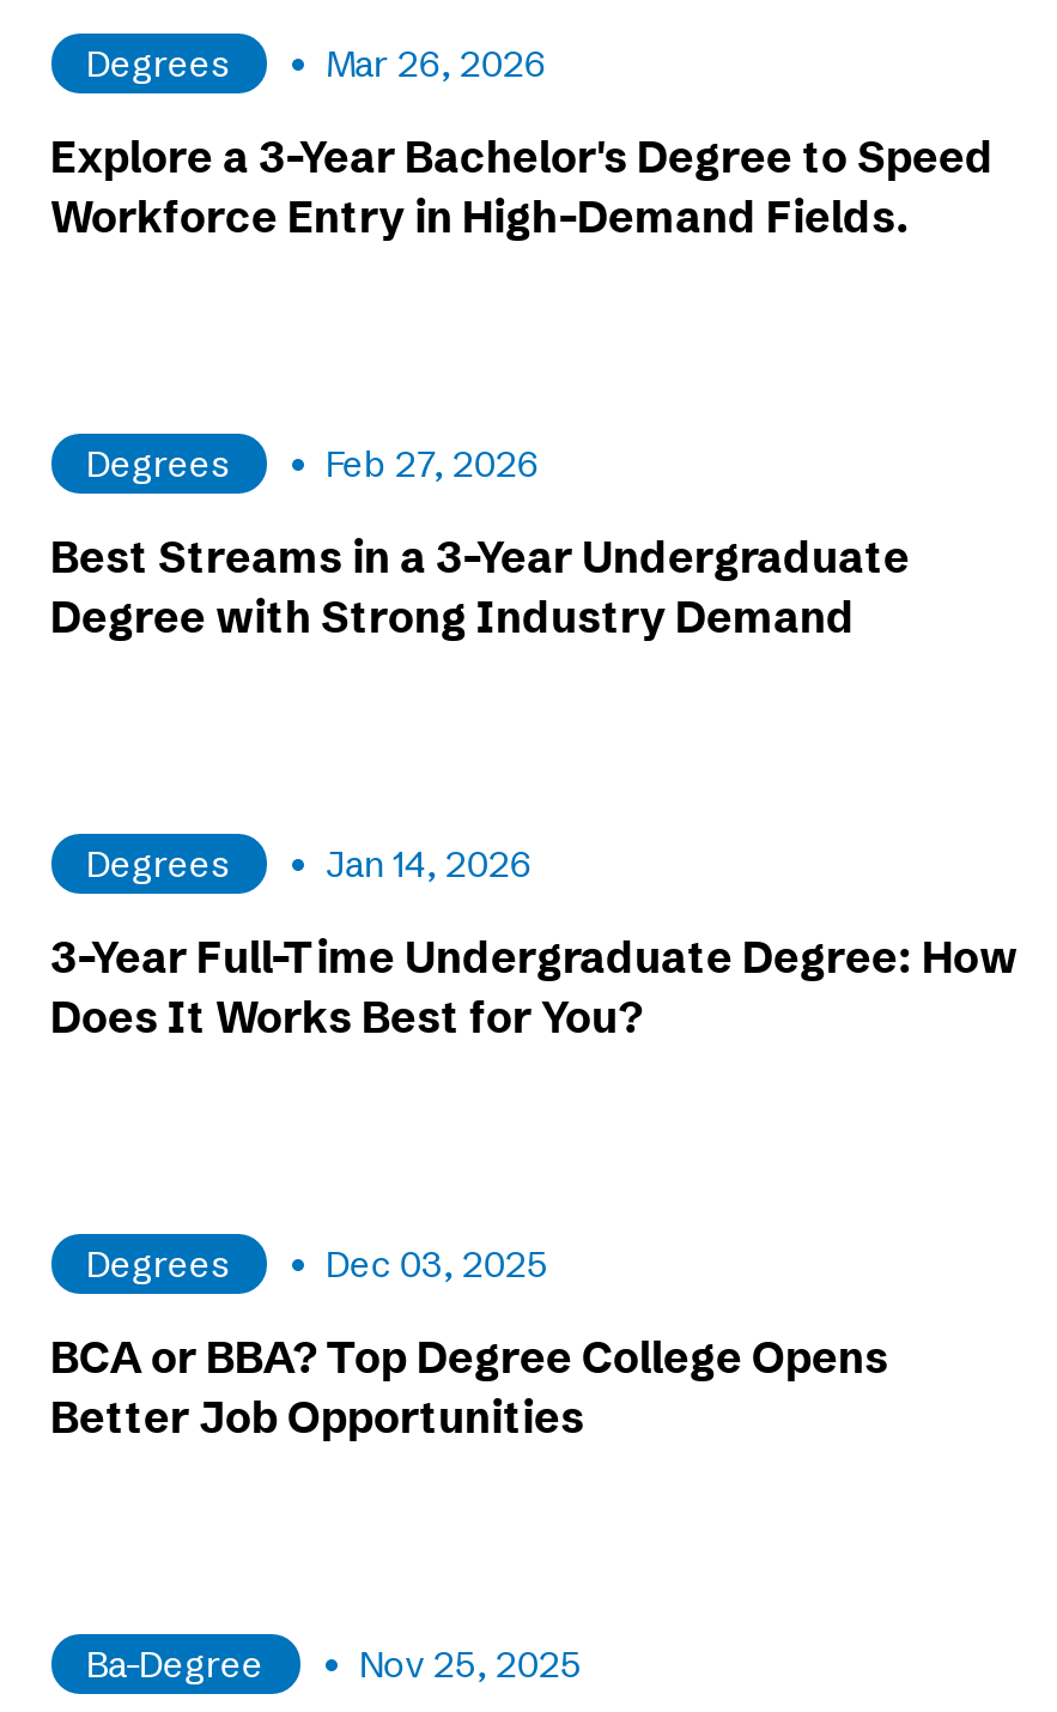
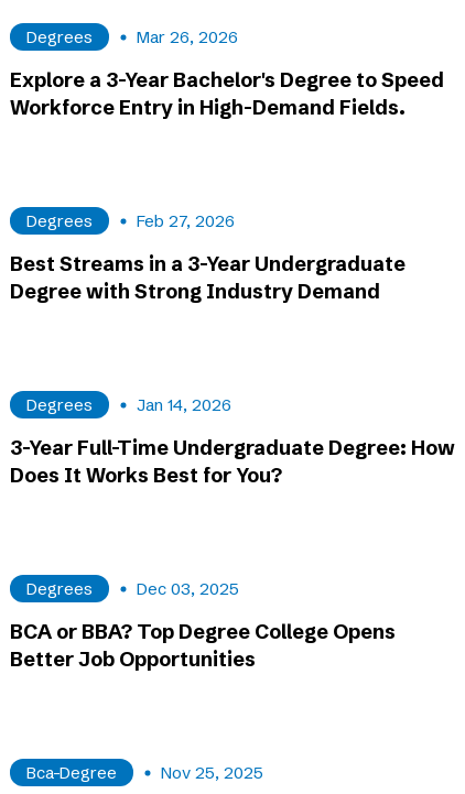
[86,1641,264,1687] Ba-Degree -> [26,762,116,783] Bca-Degree

